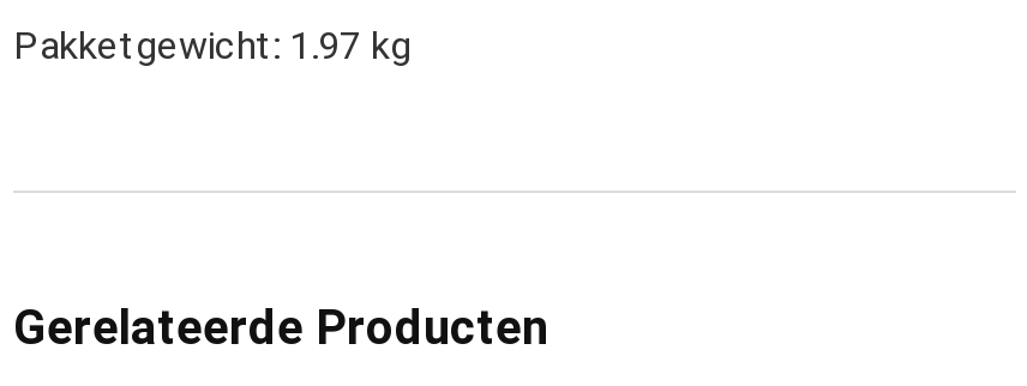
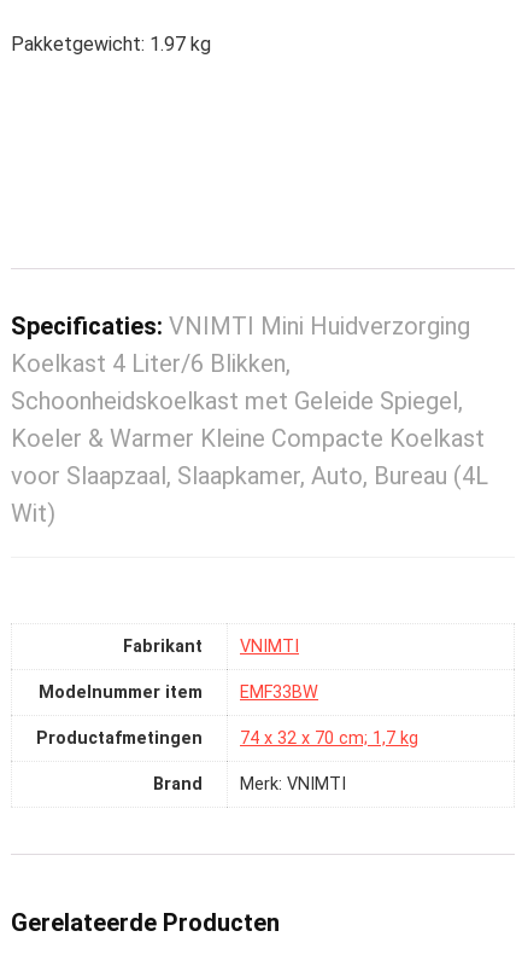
none -> [11,312,488,528] Specificaties: VNIMTI Mini Huidverzorging | Koelkast 4 Liter/6 Blikken, | Schoonheidskoelkast met Geleide Spiegel, | Koeler & Warmer Kleine Compacte Koelkast | voor Slaapzaal, Slaapkamer, Auto, Bureau (4L | Wit)
none -> [36,636,418,794] Fabrikant | VNIMTI | Modelnummer item | EMF33BW | Productafmetingen | 74 x 32 x 70 cm; 1,7 kg | Brand | Merk: VNIMTI

